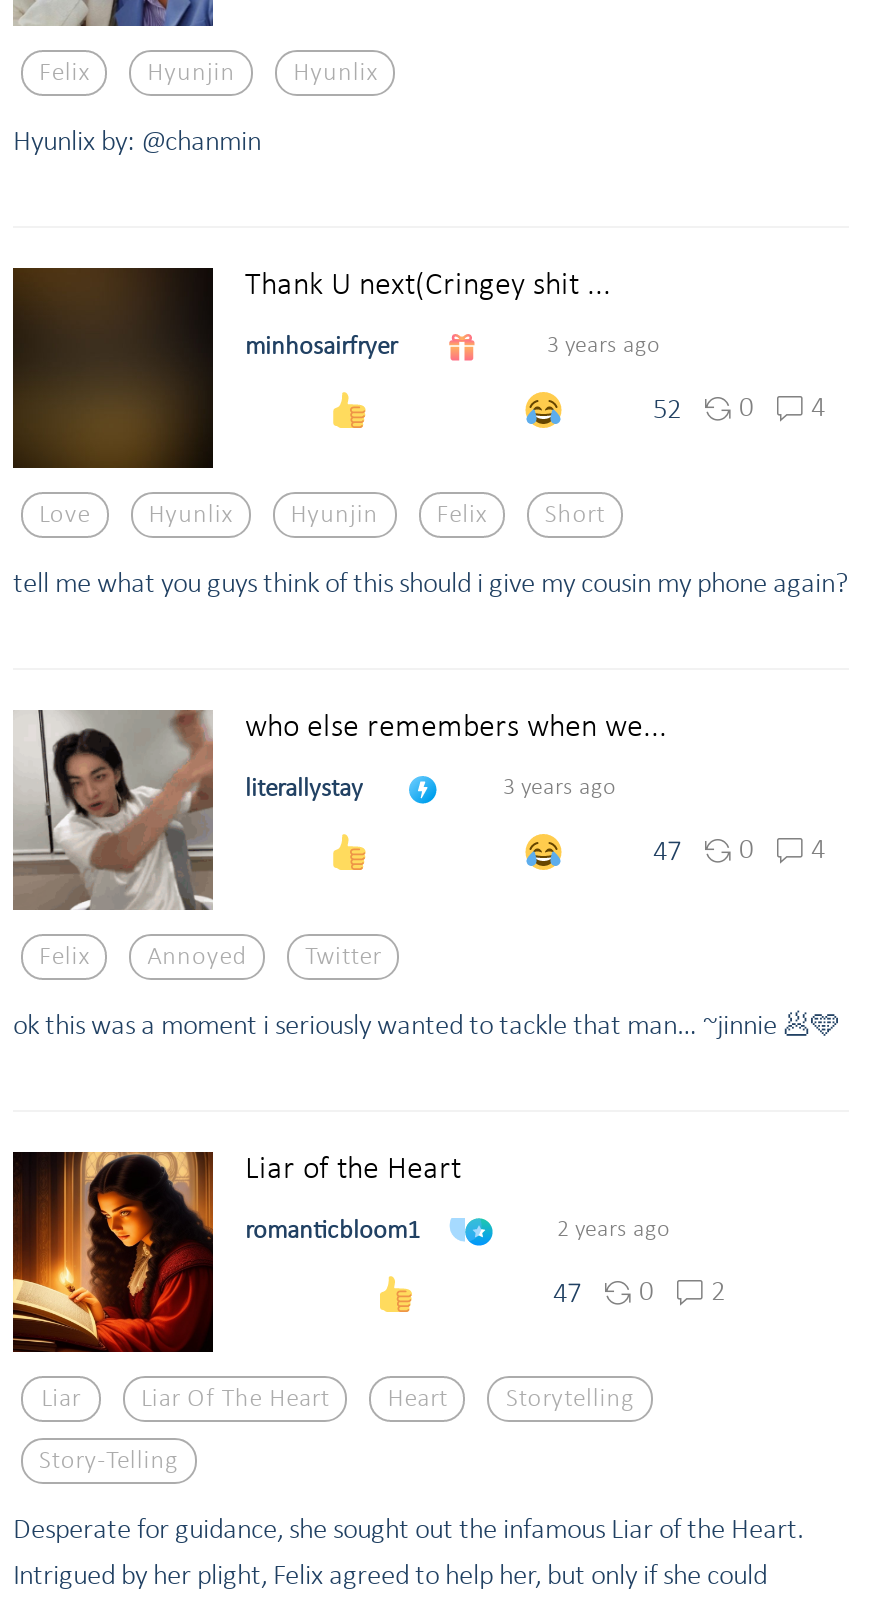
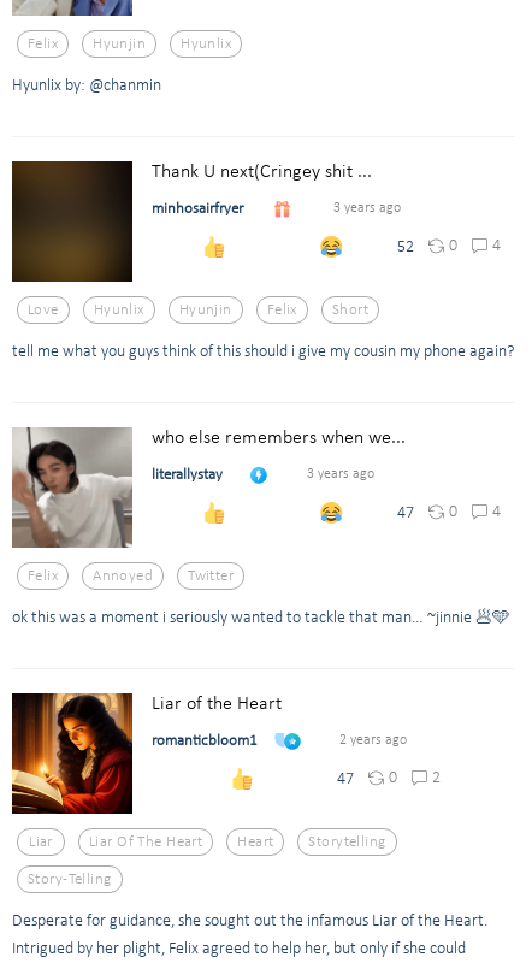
[15,712,213,910] [image] -> [12,427,132,549] [image]

